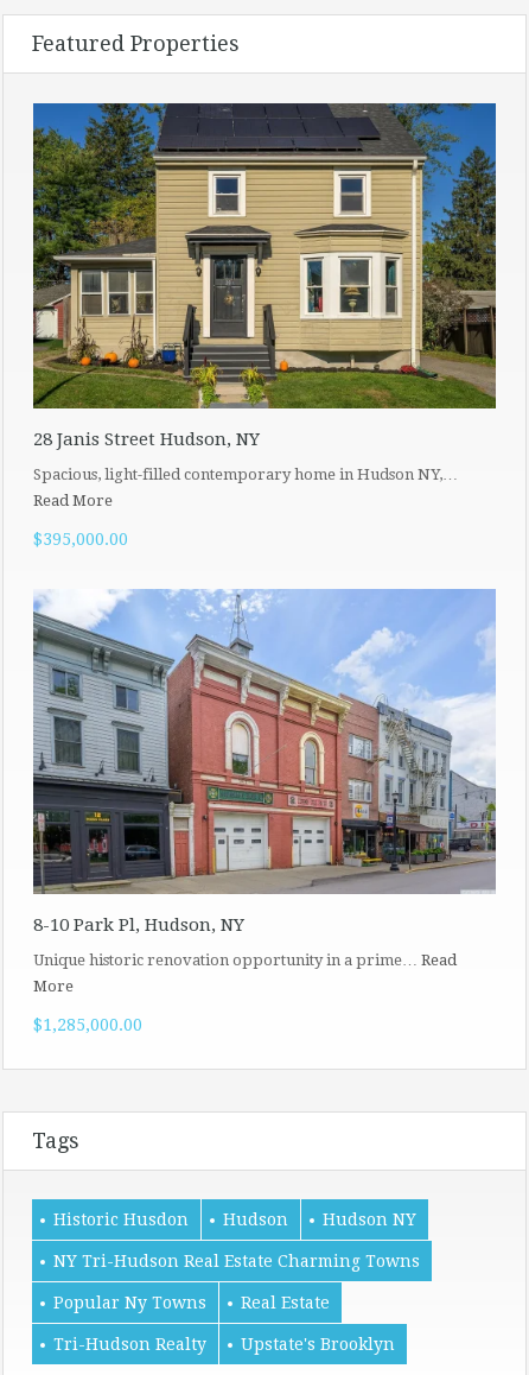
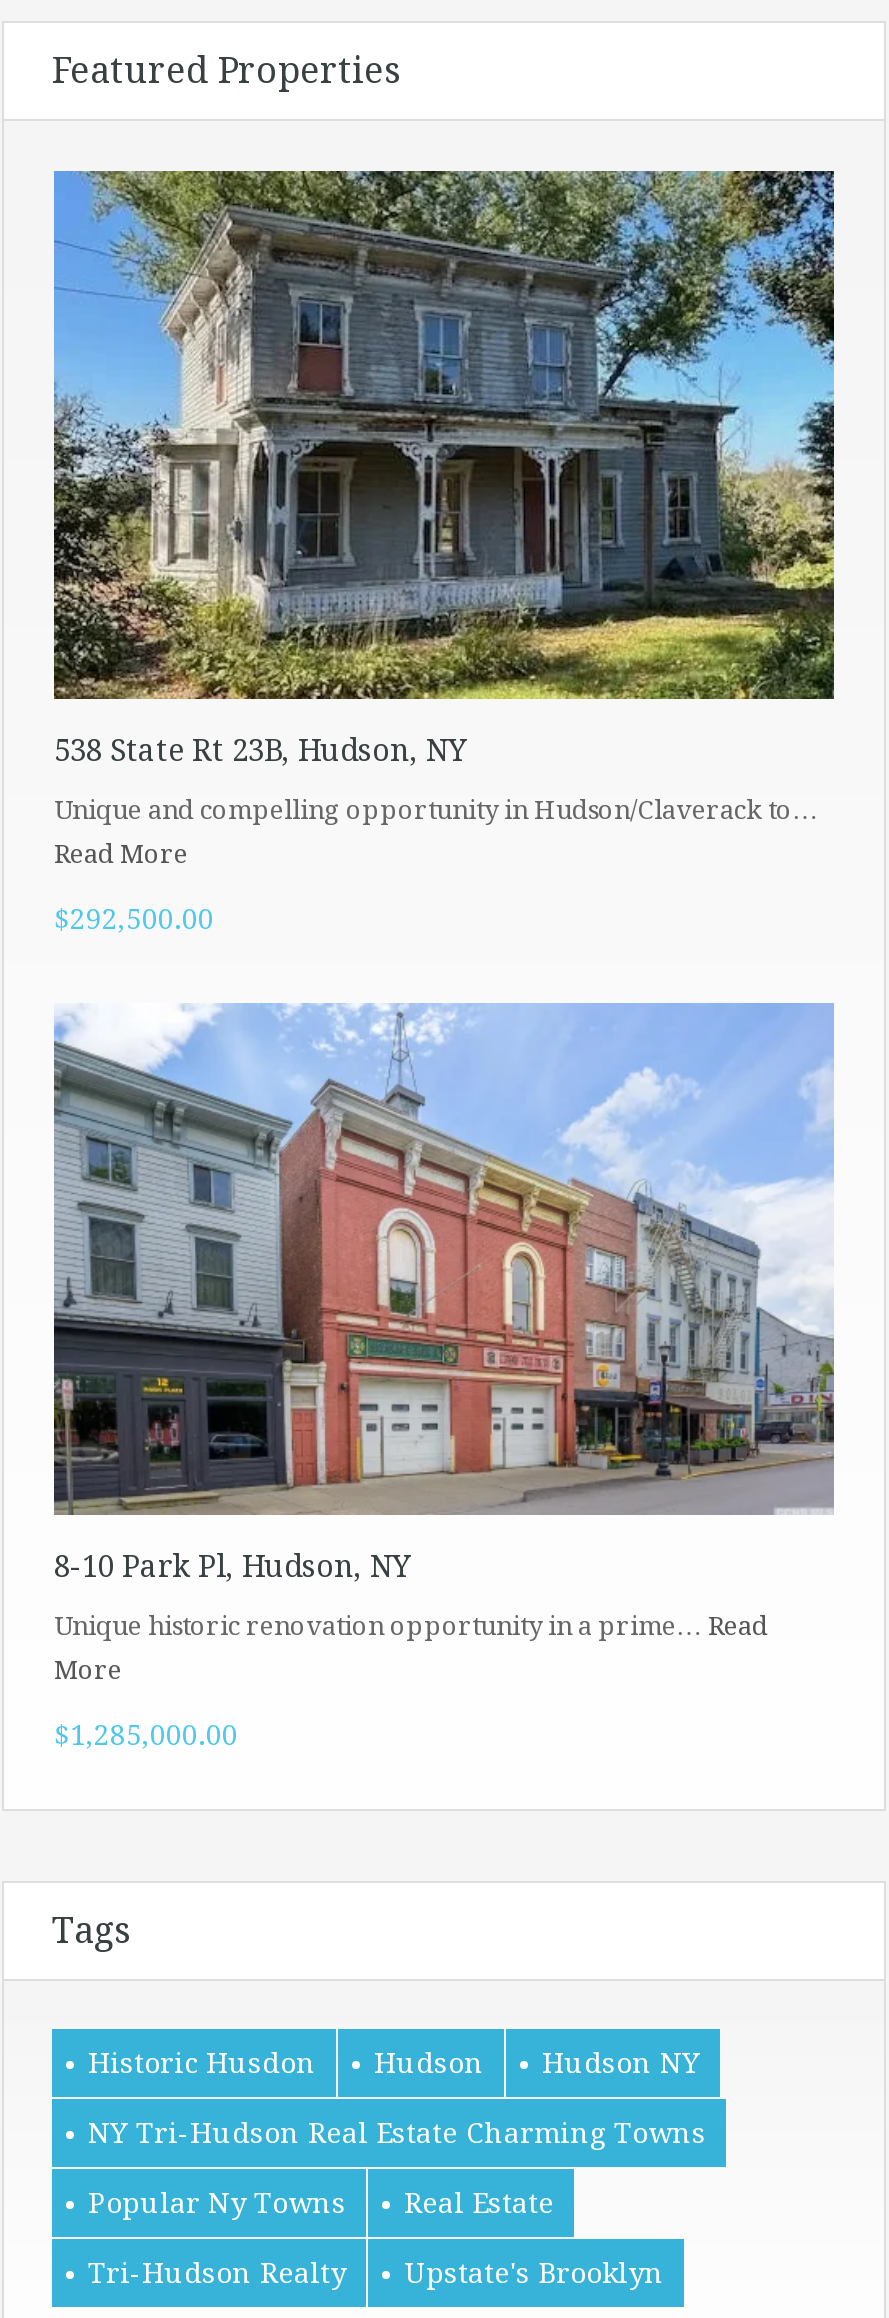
[32,102,497,450] [image] | 28 Janis Street Hudson, NY -> [52,168,836,768] [image] | 538 State Rt 23B, Hudson, NY
[33,465,458,483] Spacious, light-filled contemporary home in Hudson NY,… -> [54,794,818,824] Unique and compelling opportunity in Hudson/Claverack to…
[33,529,128,548] $395,000.00 -> [54,902,214,934] $292,500.00

